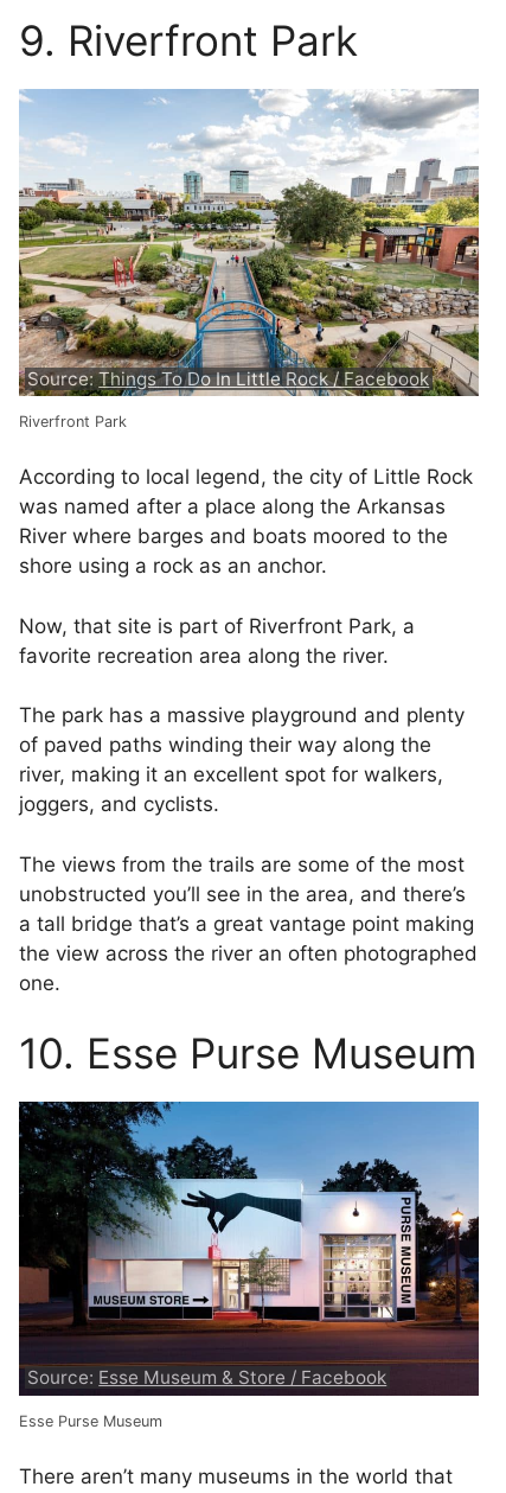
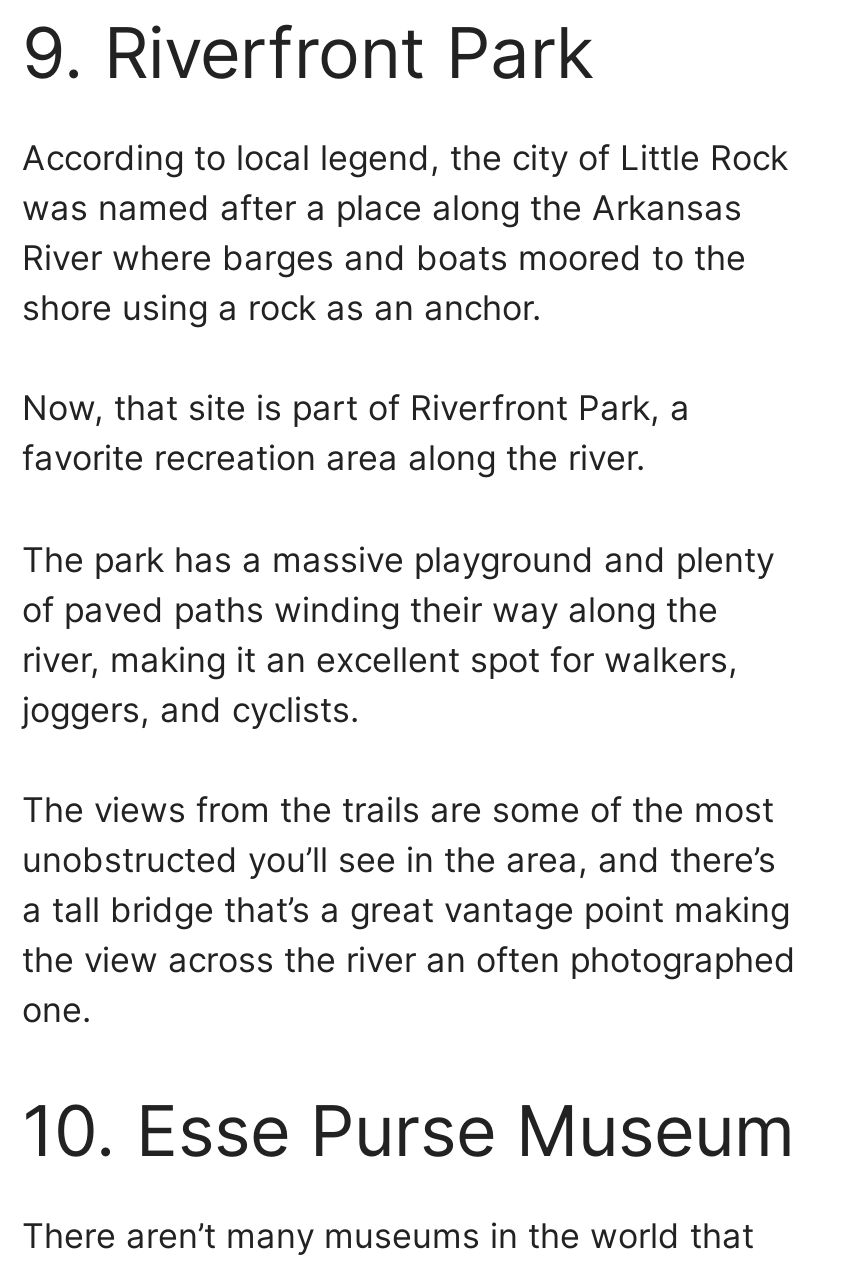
[18,89,480,430] [image] | Source:Things To Do In Little Rock / Facebook | Riverfront Park -> none
[18,1100,480,1430] [image] | Source: Esse Museum & Store / Facebook | Esse Purse Museum -> none

